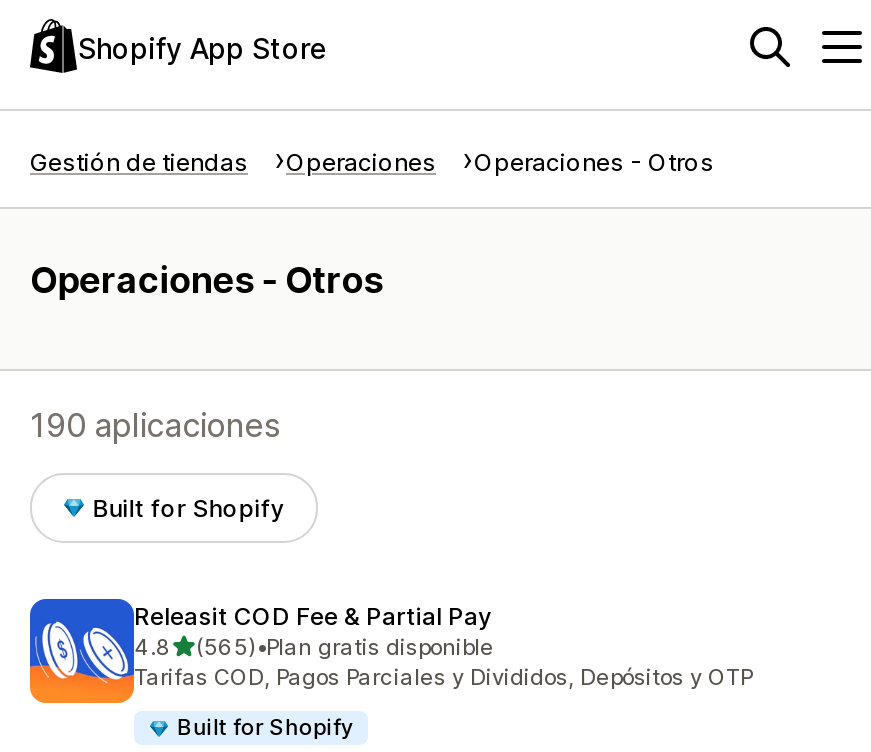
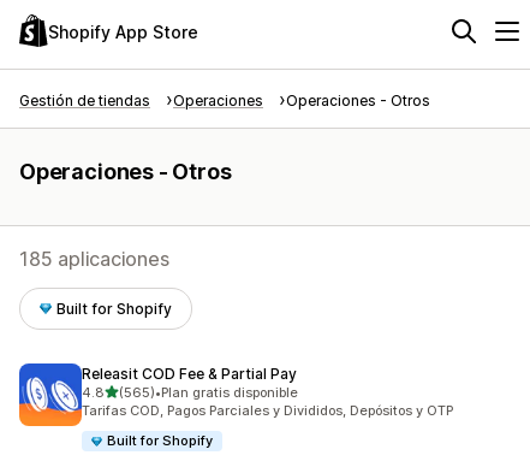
[30,405,280,445] 190 aplicaciones -> [19,247,169,271] 185 aplicaciones

